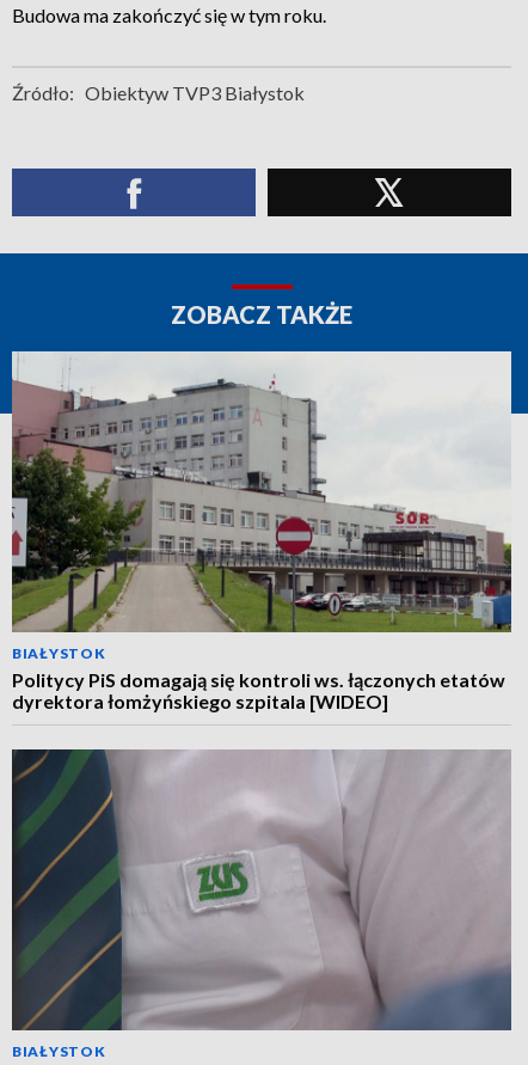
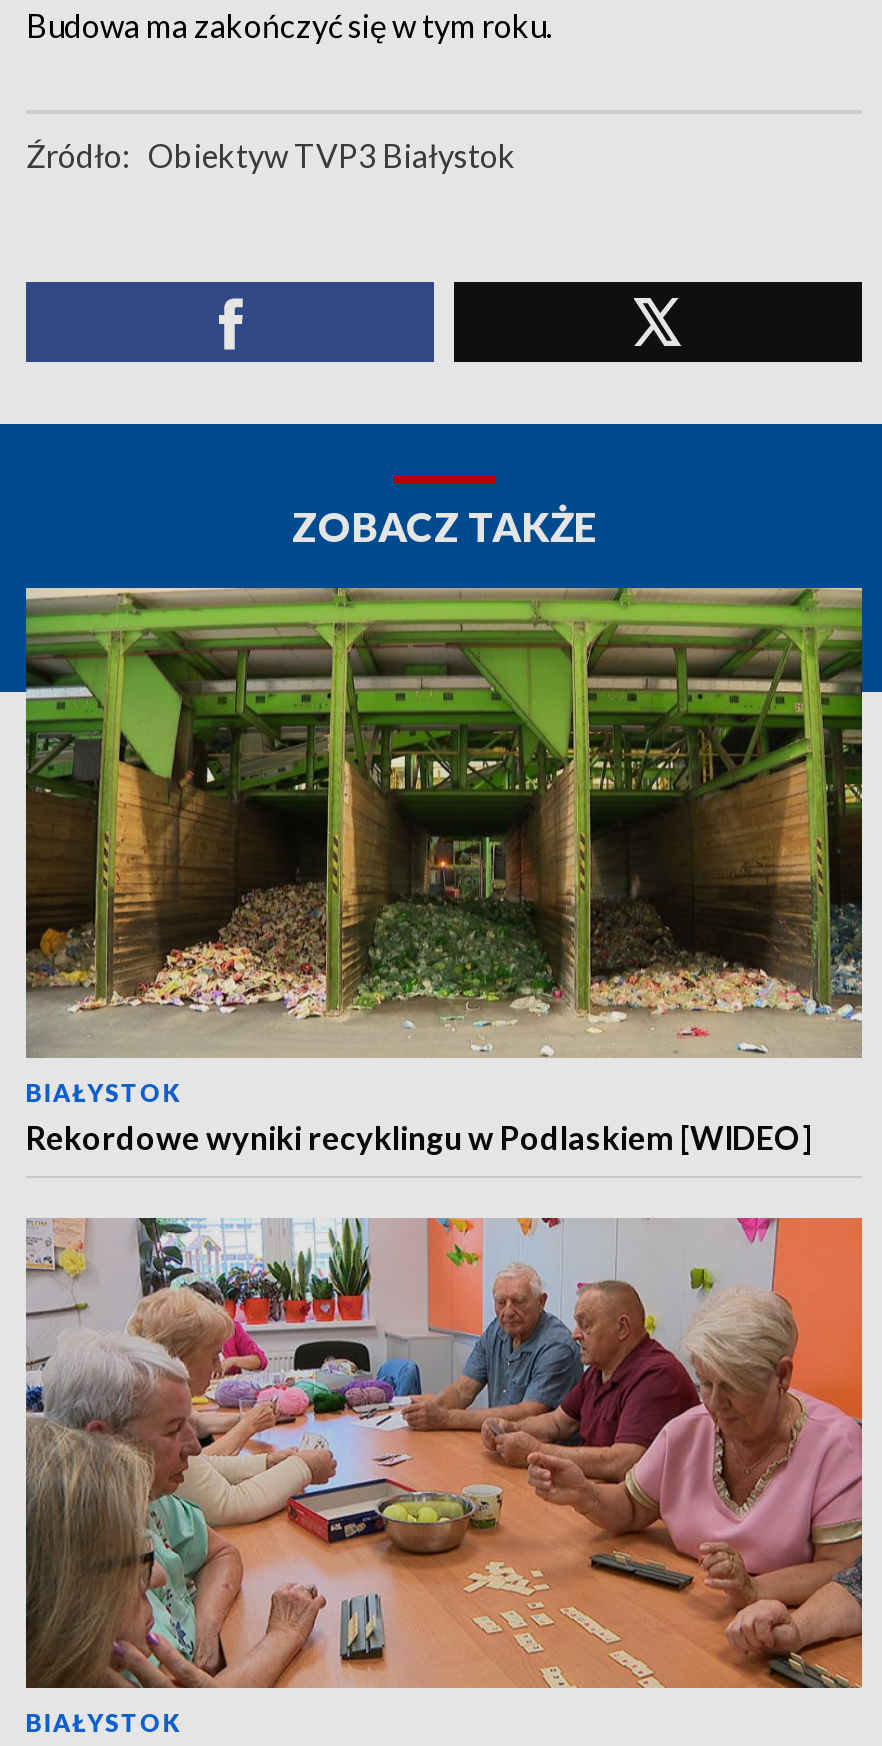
[11,350,512,712] [image] | Politycy PiS domagają się kontroli ws. łączonych etatów | dyrektora łomżyńskiego szpitala [WIDEO] -> [24,586,864,1156] [image] | Rekordowe wyniki recyklingu w Podlaskiem [WIDEO]
[12,748,512,1032] [image] -> [24,1216,864,1690] [image]

